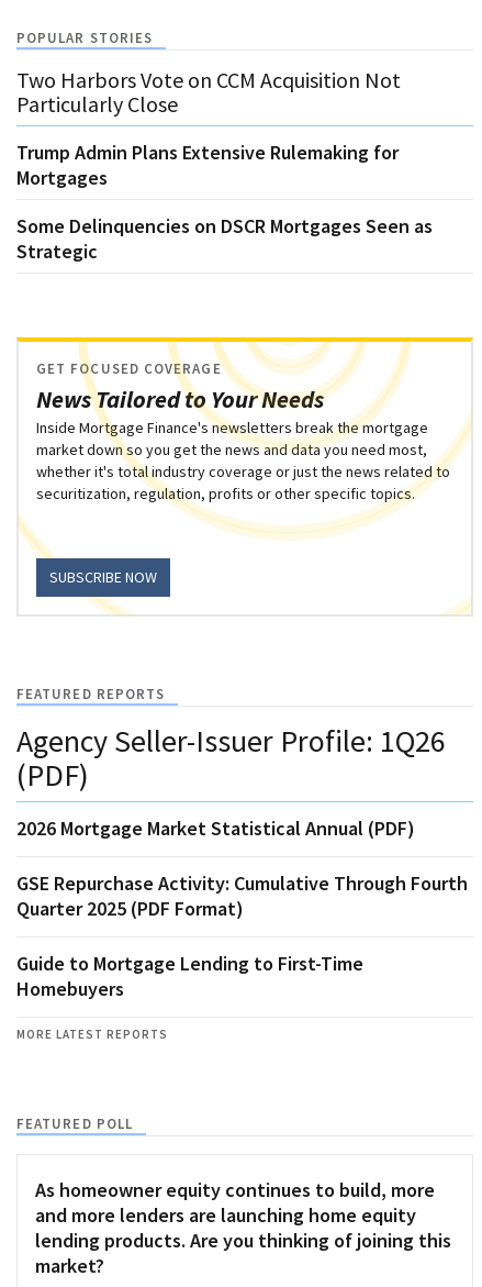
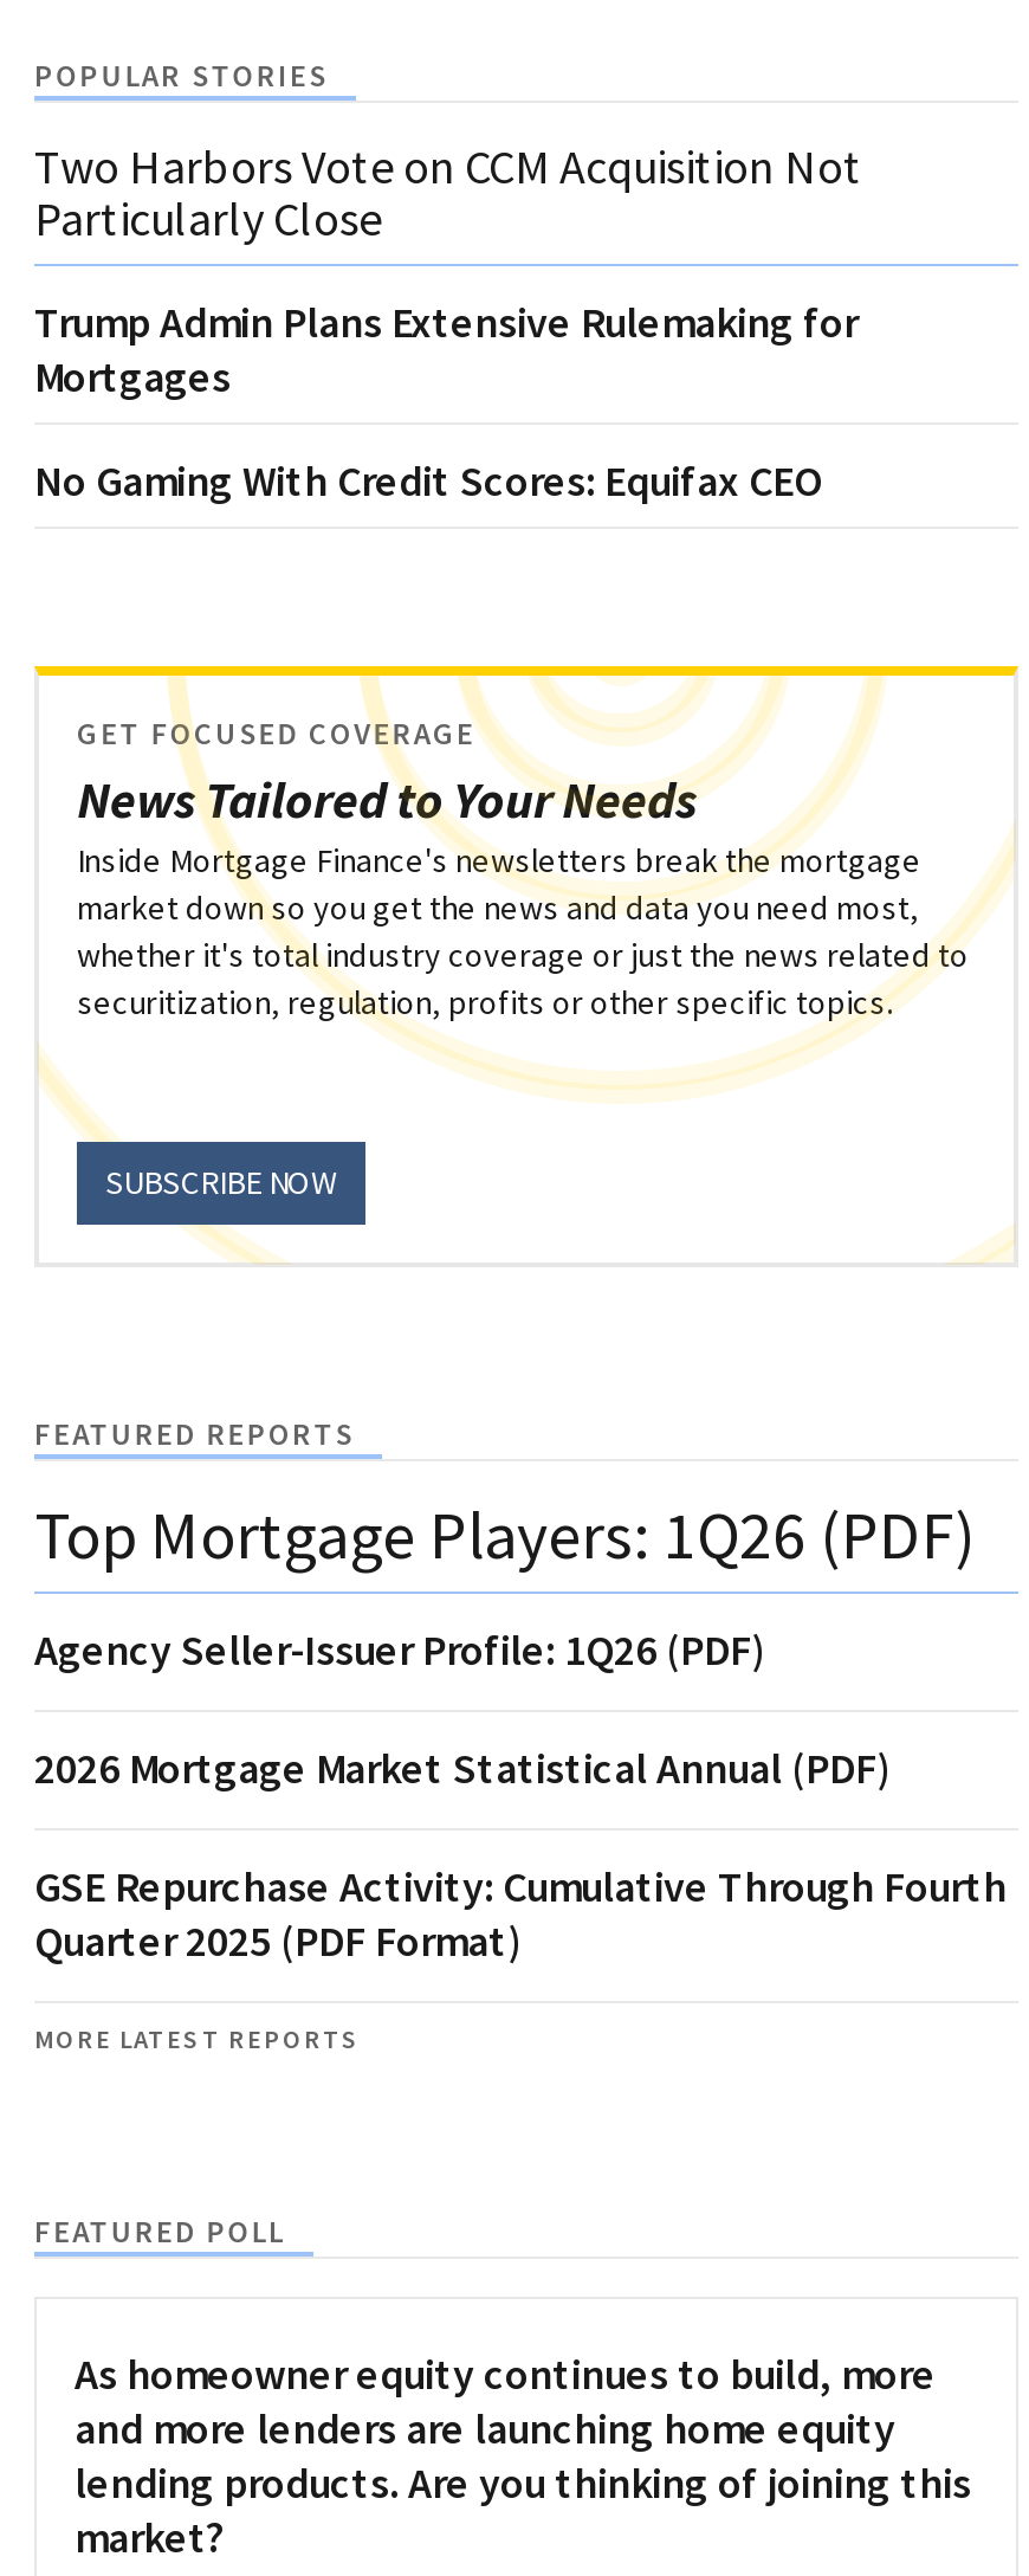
[16,213,433,263] Some Delinquencies on DSCR Mortgages Seen as | Strategic -> [34,452,822,507] No Gaming With Credit Scores: Equifax CEO
[16,721,446,794] Agency Seller-Issuer Profile: 1Q26 | (PDF) -> [34,1491,976,1676] Top Mortgage Players: 1Q26 (PDF) | Agency Seller-Issuer Profile: 1Q26 (PDF)
[16,950,363,1001] Guide to Mortgage Lending to First-Time | Homebuyers -> none

